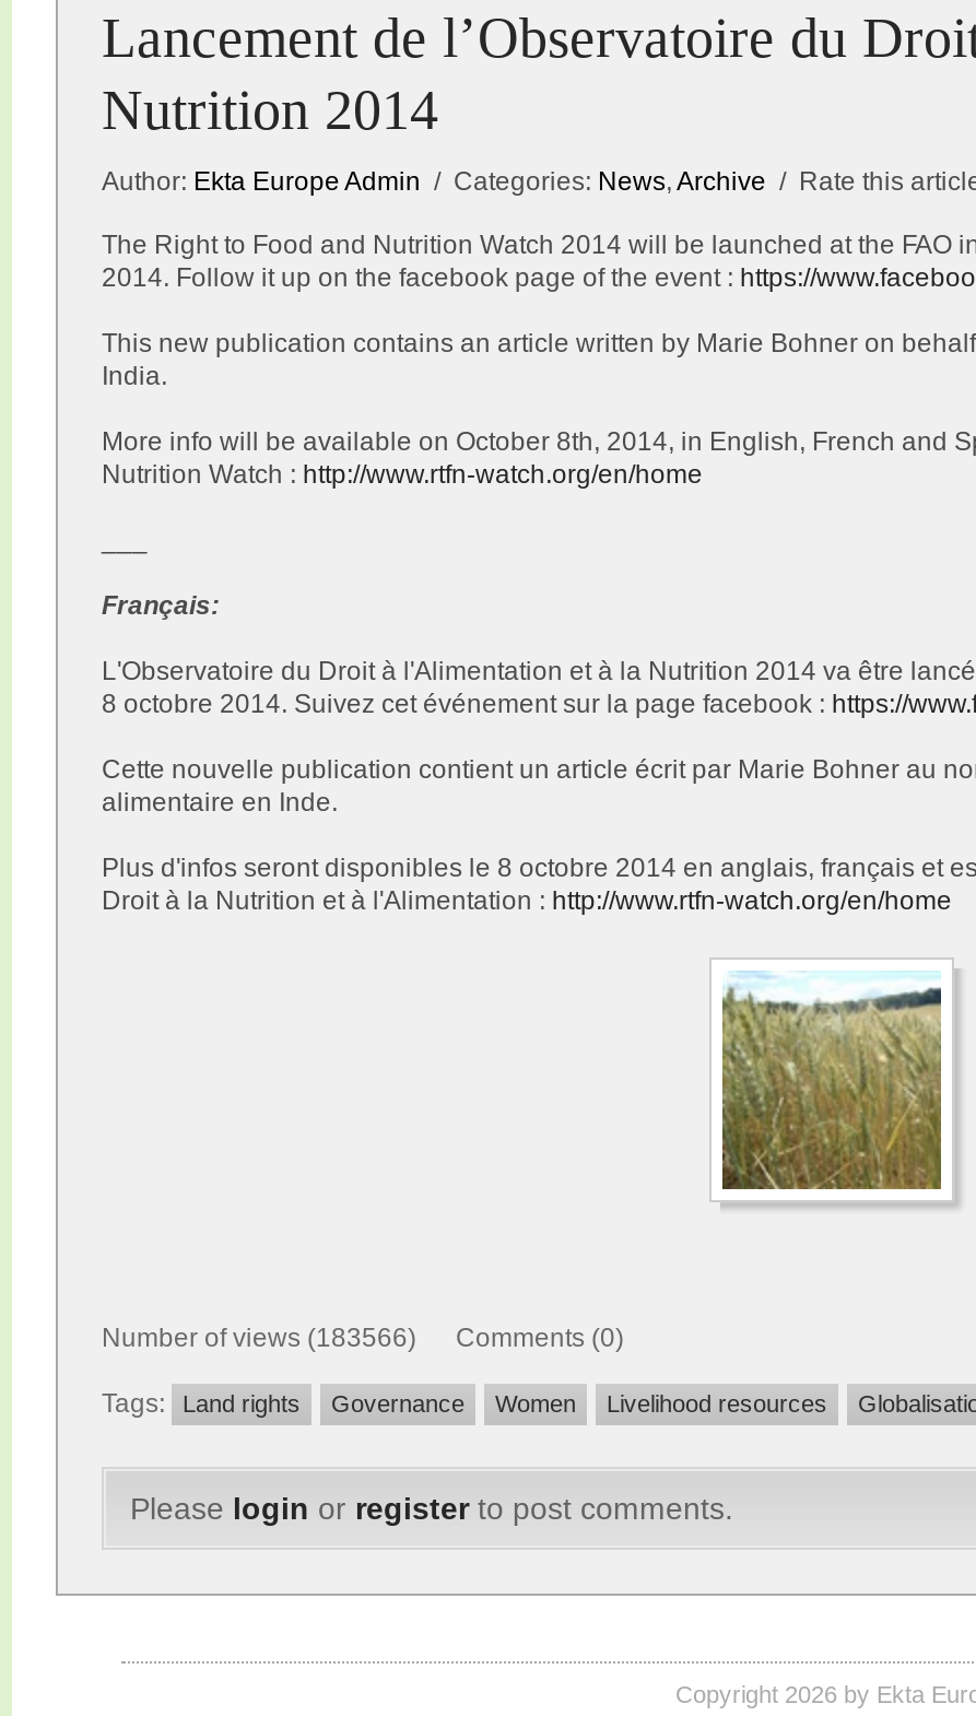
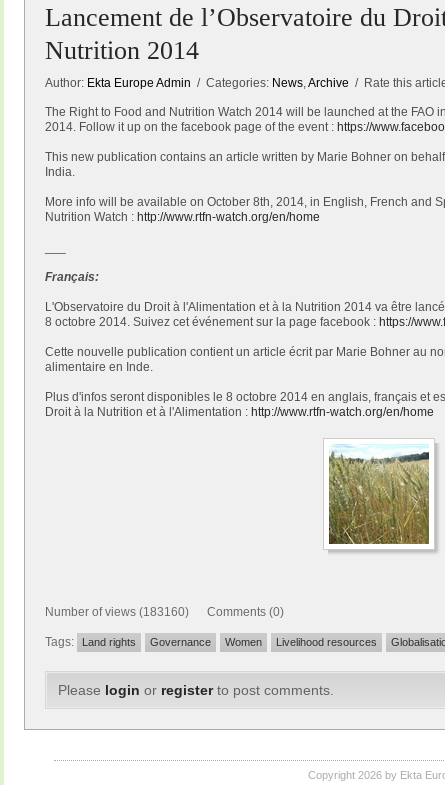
[102,1323,624,1353] Number of views (183566) Comments (0) -> [45,605,284,619] Number of views (183160) Comments (0)

